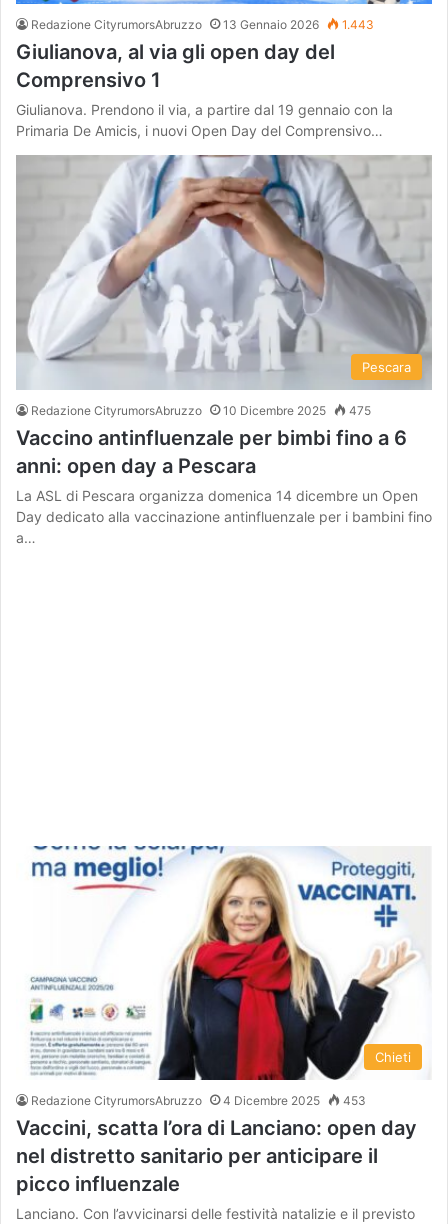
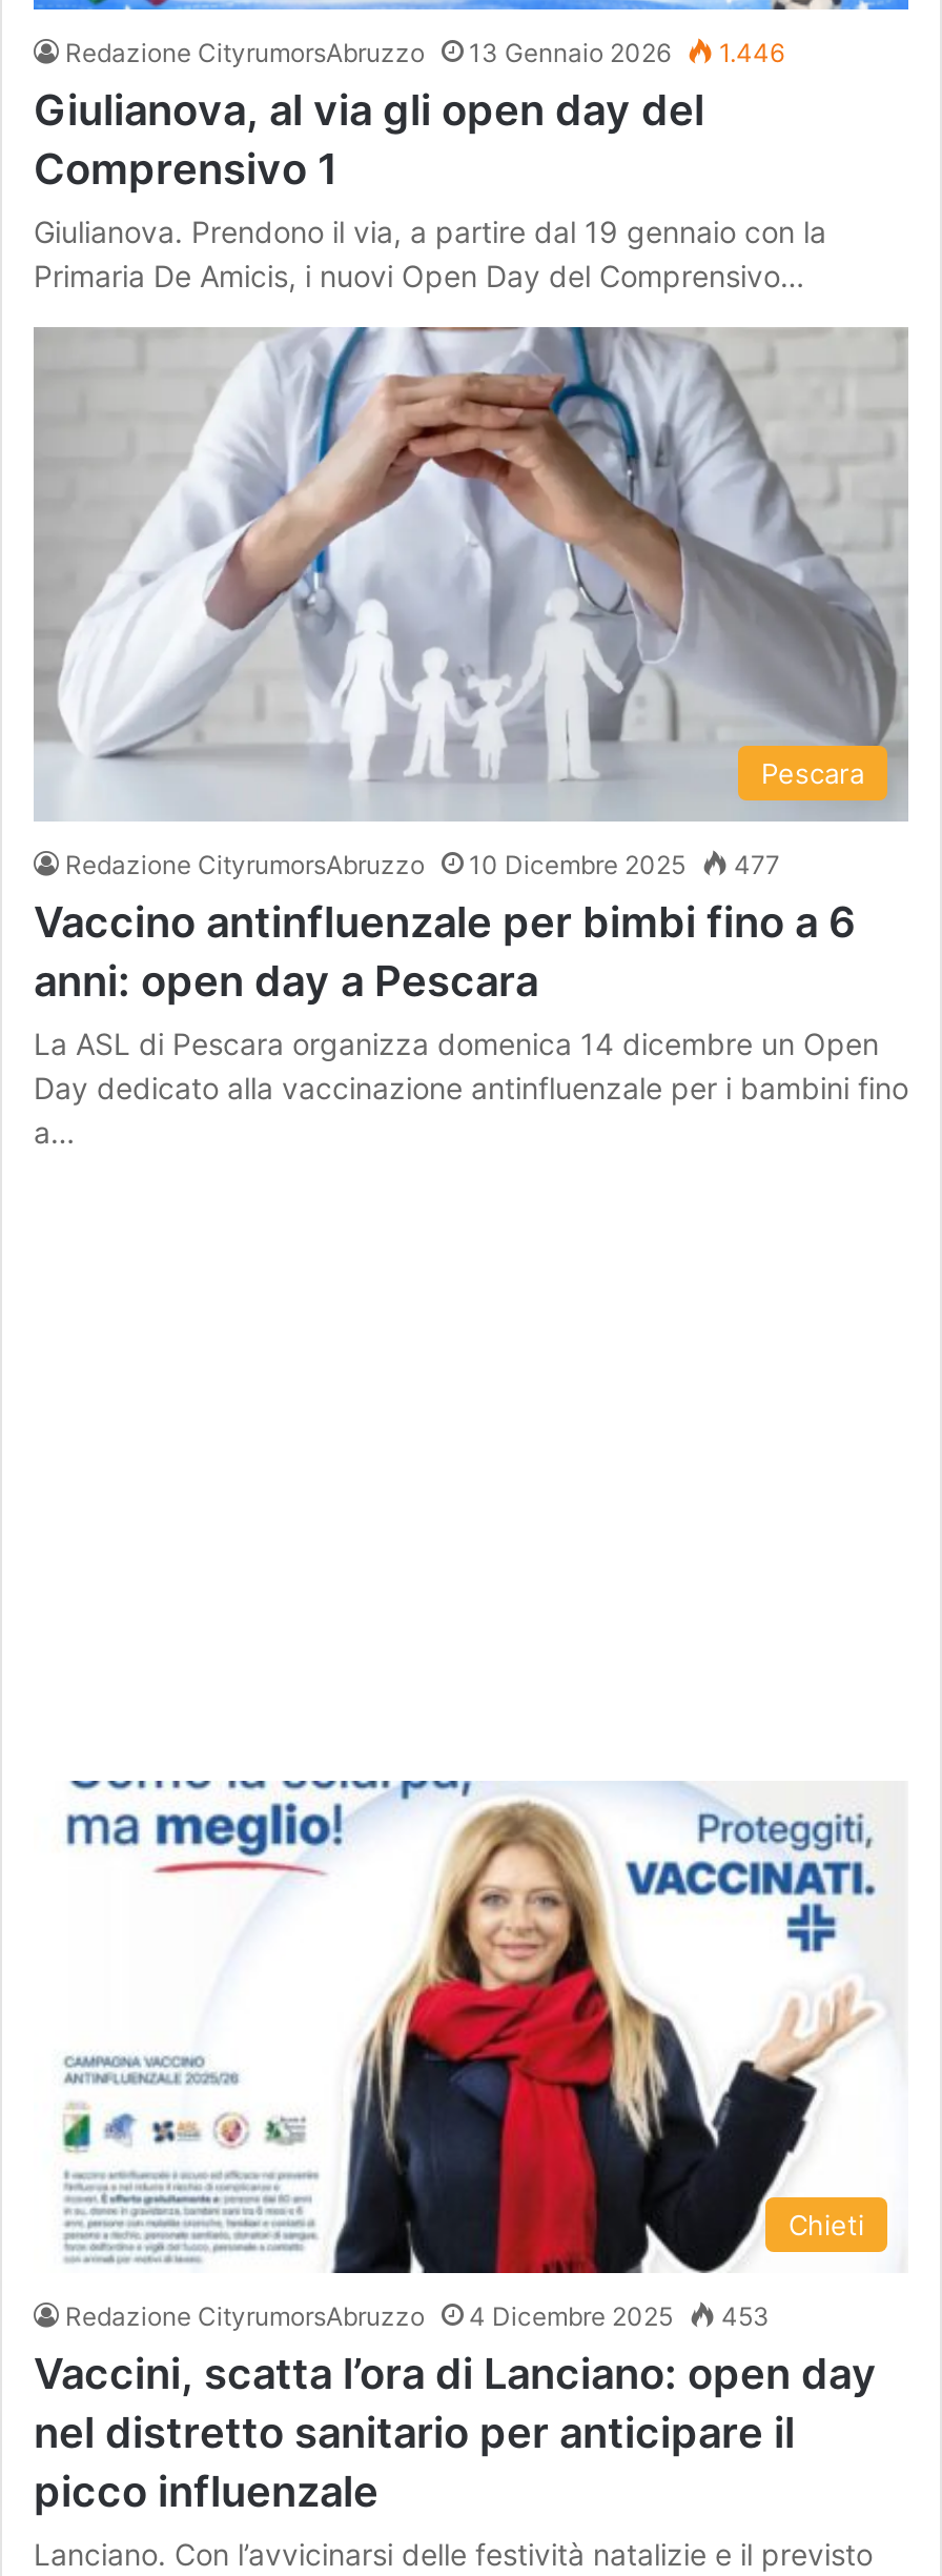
[31,17,374,32] Redazione CityrumorsAbruzzo 13 Gennaio 2026 1.443 -> [65,36,784,67] Redazione CityrumorsAbruzzo 13 Gennaio 2026 1.446
[31,403,371,418] Redazione CityrumorsAbruzzo 10 Dicembre 2025 475 -> [65,848,780,880] Redazione CityrumorsAbruzzo 10 Dicembre 2025 477

